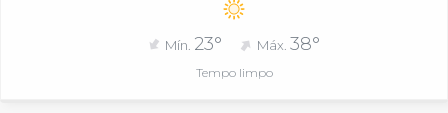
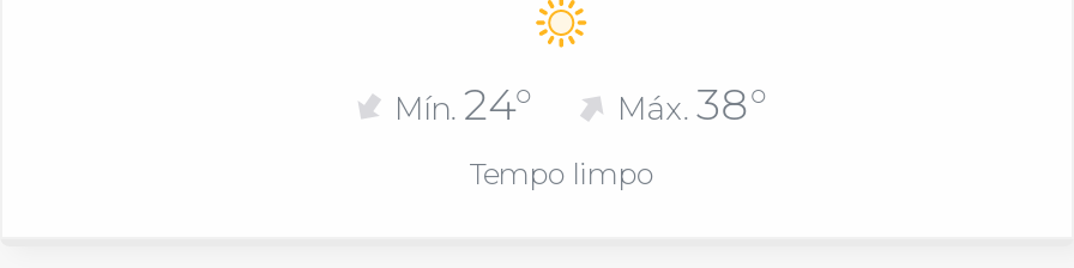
[165,33,320,55] Mín. 23° Máx. 38° -> [395,79,769,132] Mín. 24° Máx. 38°

